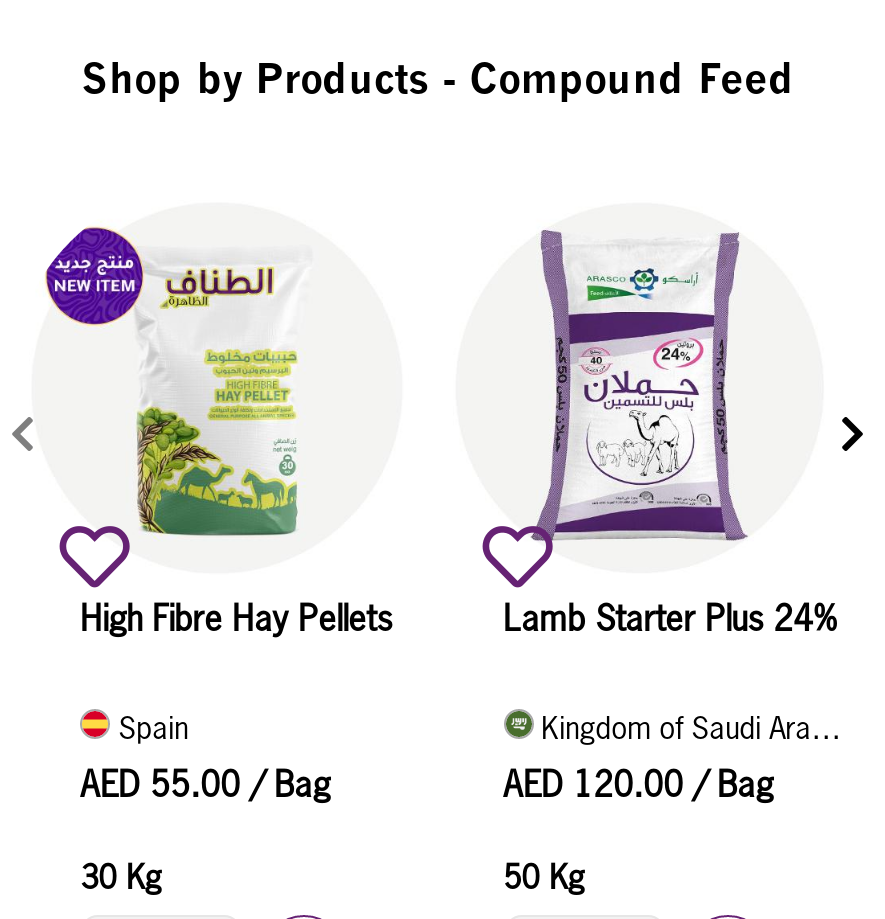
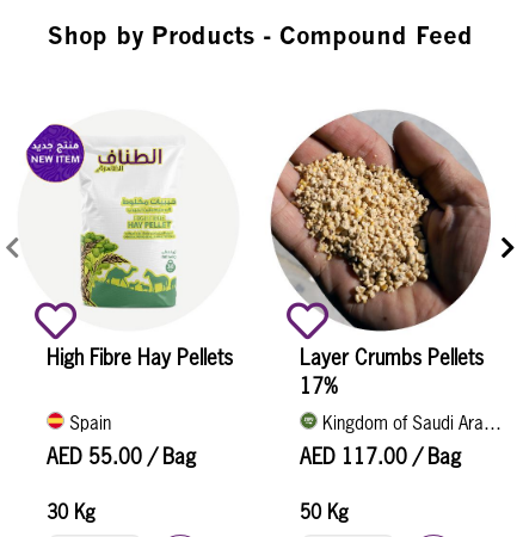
[456,205,837,638] [image] | Lamb Starter Plus 24% -> [270,110,492,398] [image] | Layer Crumbs Pellets | 17%
[503,762,773,804] AED 120.00 / Bag -> [299,443,460,469] AED 117.00 / Bag

